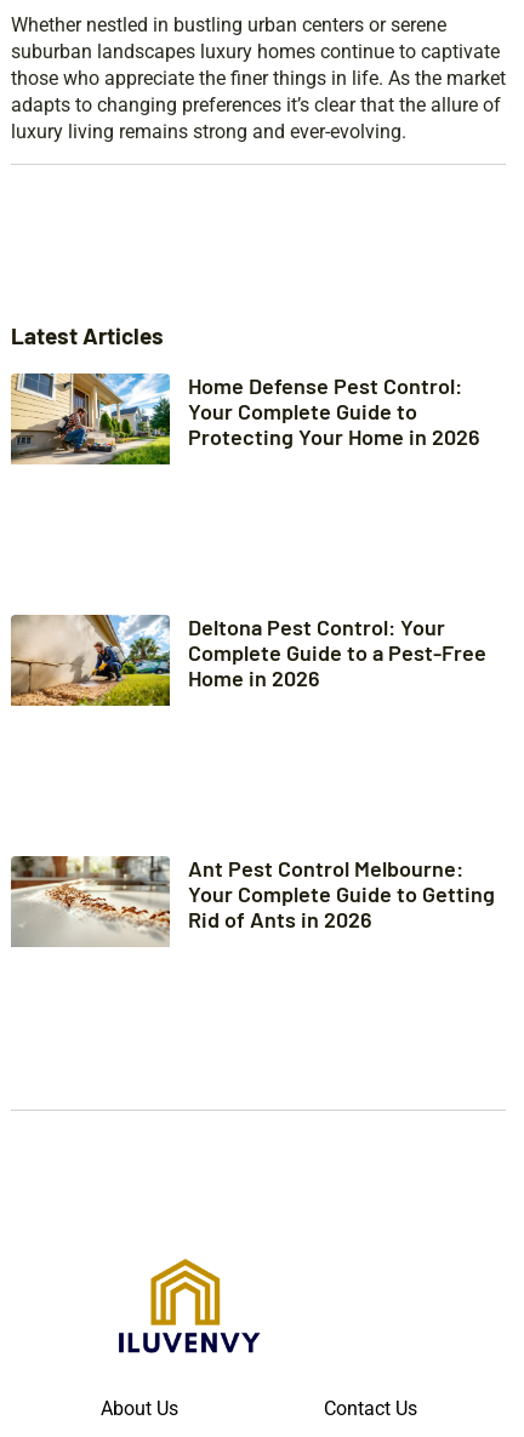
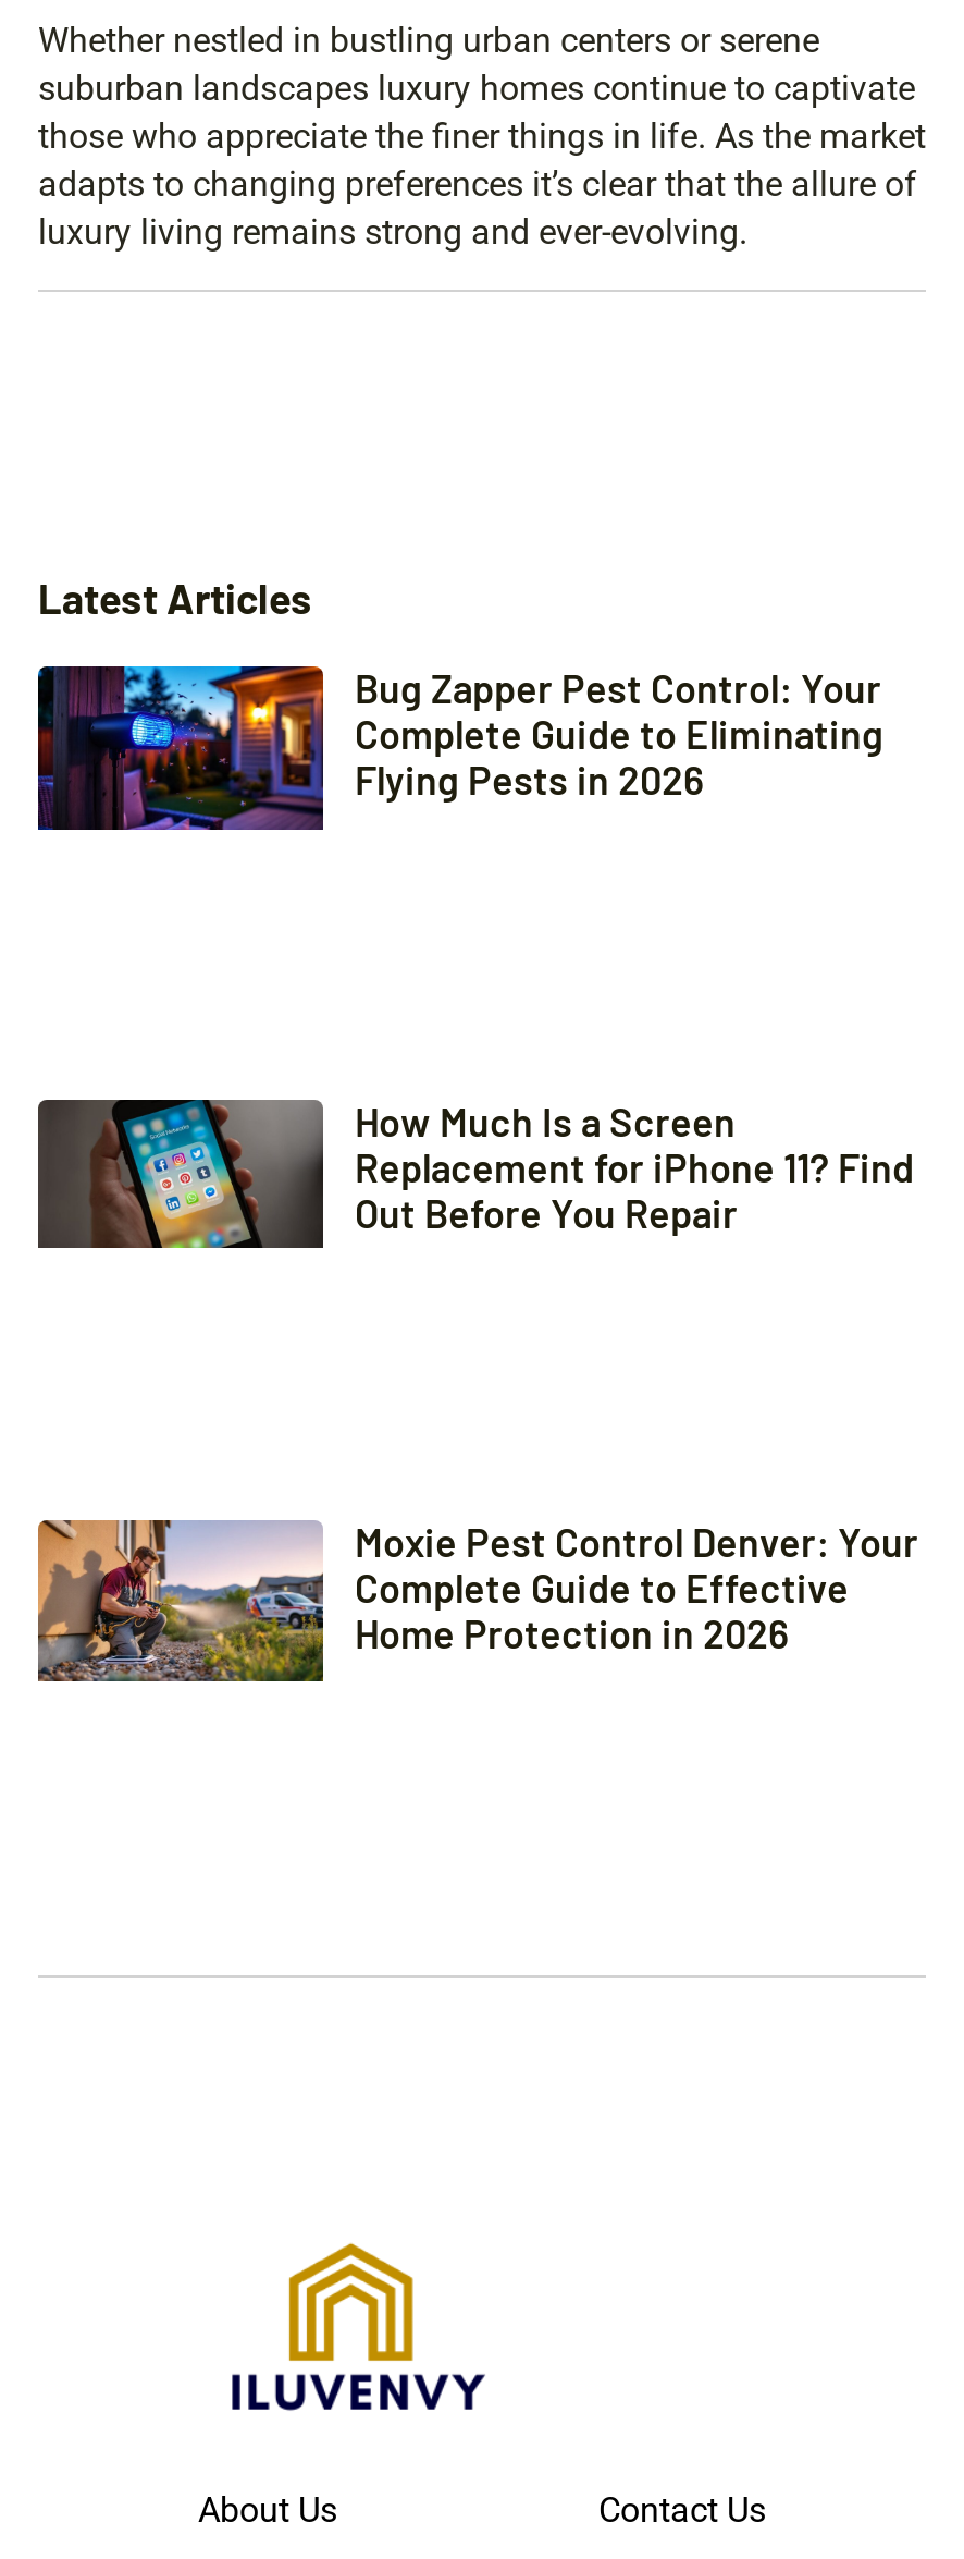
[10,372,480,466] [image] | Home Defense Pest Control: | Your Complete Guide to | Protecting Your Home in 2026 -> [36,664,883,832] [image] | Bug Zapper Pest Control: Your | Complete Guide to Eliminating | Flying Pests in 2026
[10,614,486,707] [image] | Deltona Pest Control: Your | Complete Guide to a Pest-Free | Home in 2026 -> [36,1098,914,1250] [image] | How Much Is a Screen | Replacement for iPhone 11? Find | Out Before You Repair
[10,855,494,947] [image] | Ant Pest Control Melbourne: | Your Complete Guide to Getting | Rid of Ants in 2026 -> [38,1518,918,1683] [image] | Moxie Pest Control Denver: Your | Complete Guide to Effective | Home Protection in 2026

